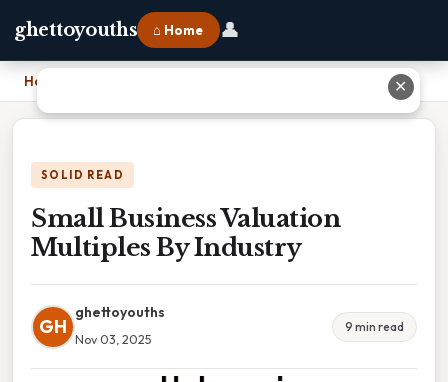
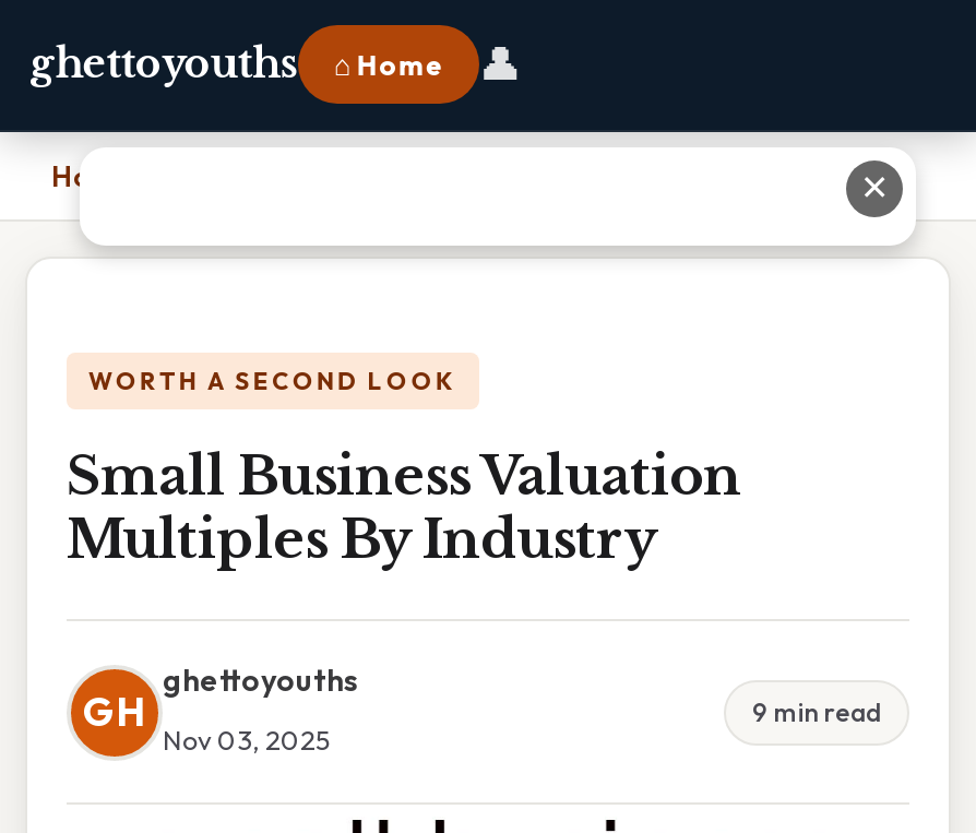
[41,168,124,182] SOLID READ -> [88,366,457,396] WORTH A SECOND LOOK

